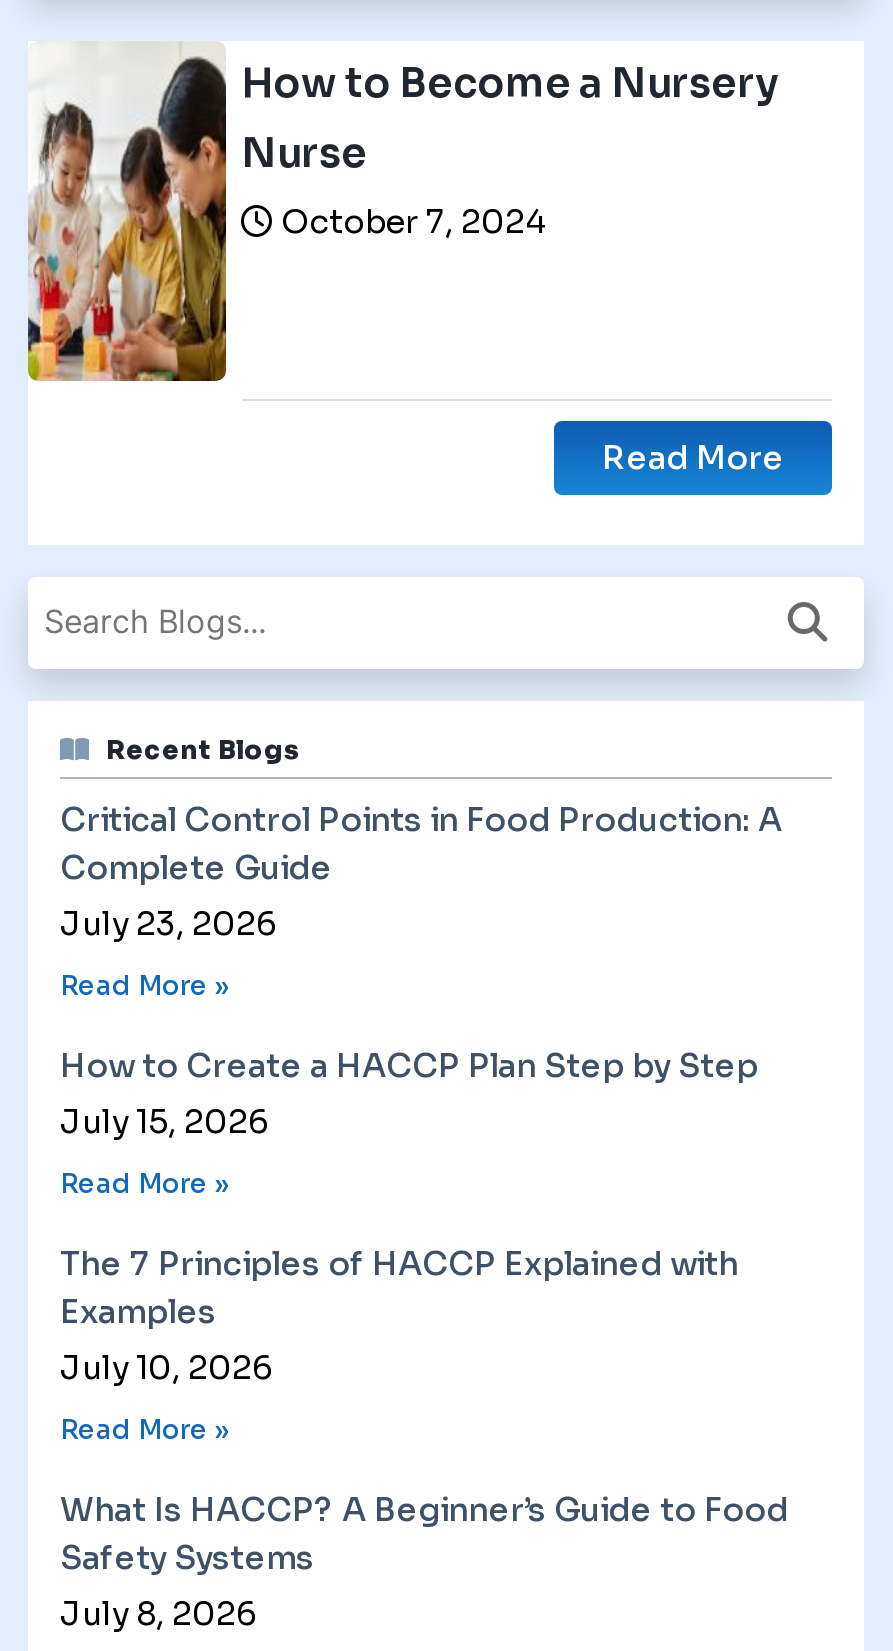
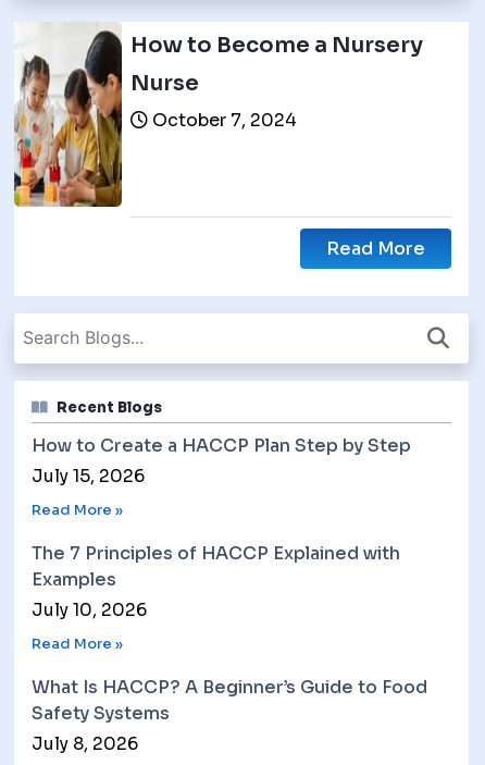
[60,799,782,1003] Critical Control Points in Food Production: A | Complete Guide | July 23, 2026 | Read More » -> none

